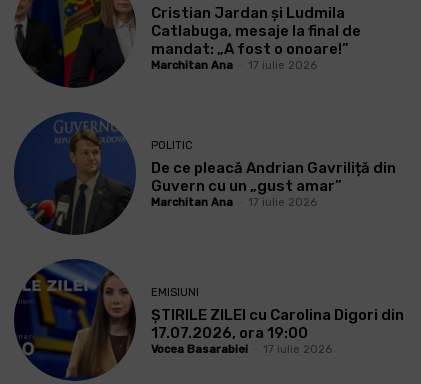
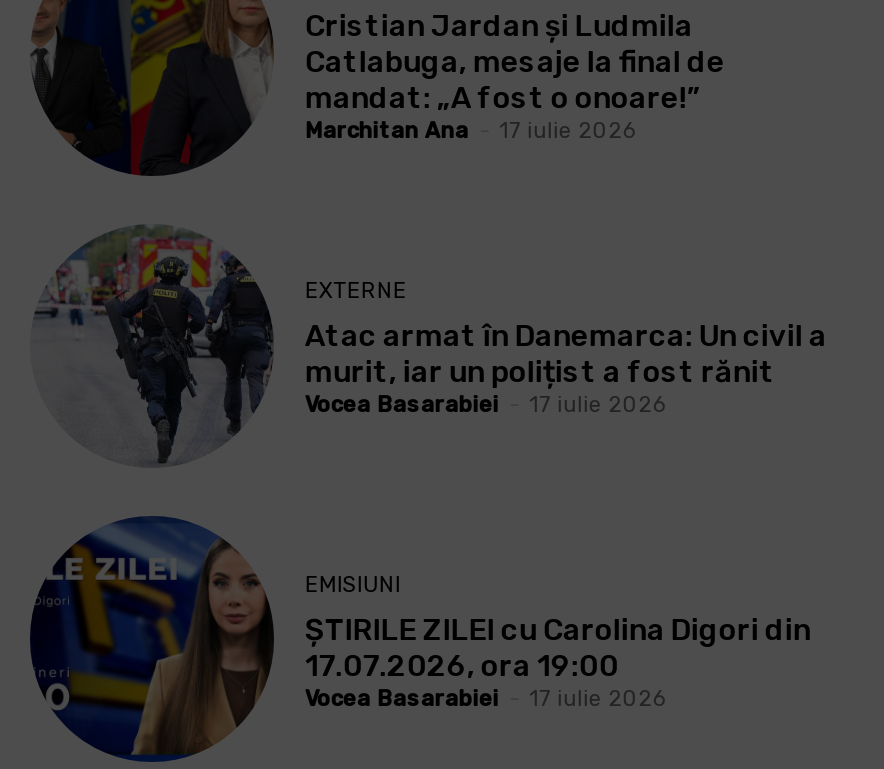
[13,112,396,236] [image] | POLITIC | De ce pleacă Andrian Gavriliță din | Guvern cu un „gust amar” | Marchitan Ana - 17 iulie 2026 -> [30,224,827,470] [image] | EXTERNE | Atac armat în Danemarca: Un civil a | murit, iar un polițist a fost rănit | Vocea Basarabiei - 17 iulie 2026

